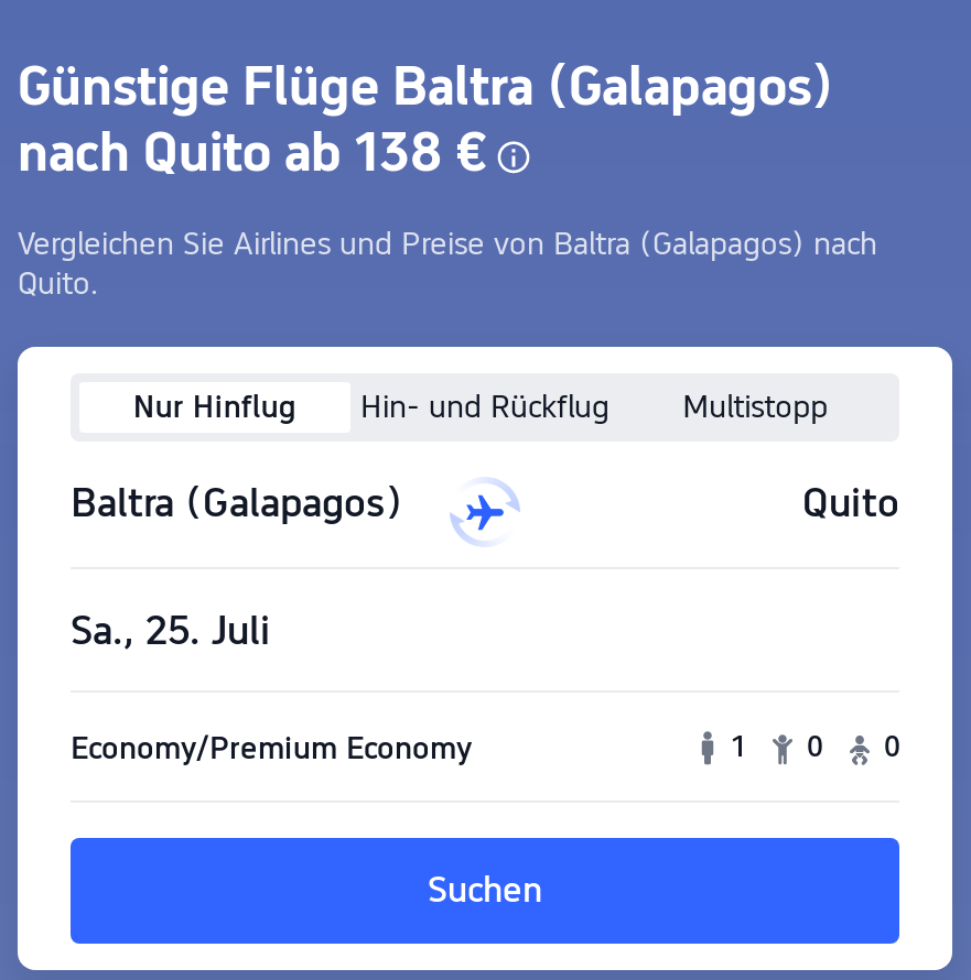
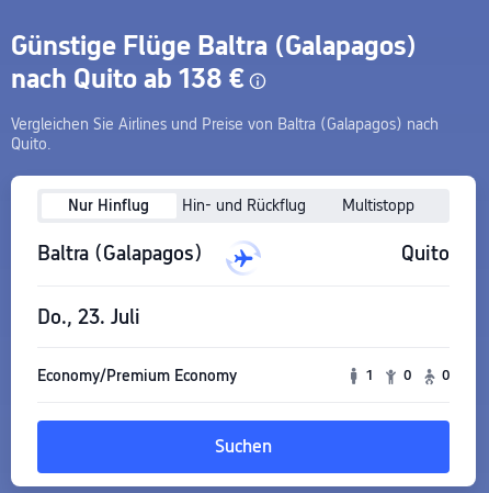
[71,607,271,653] Sa., 25. Juli -> [37,305,140,328] Do., 23. Juli

